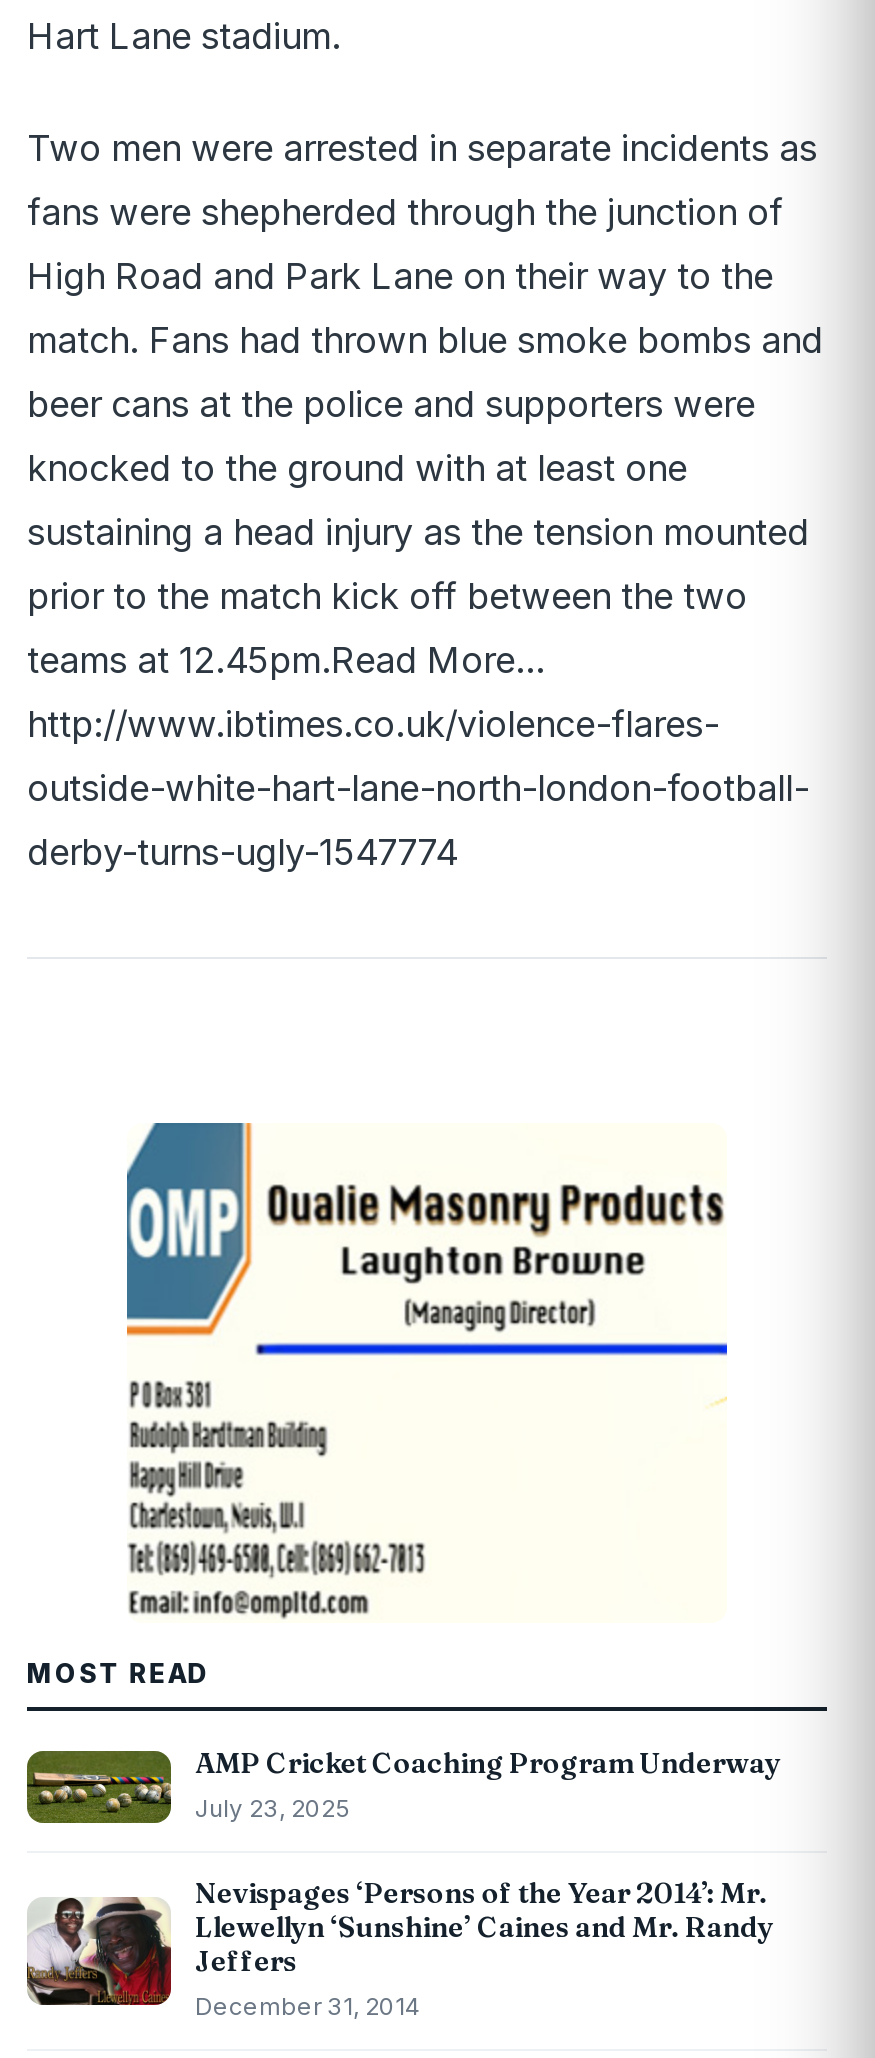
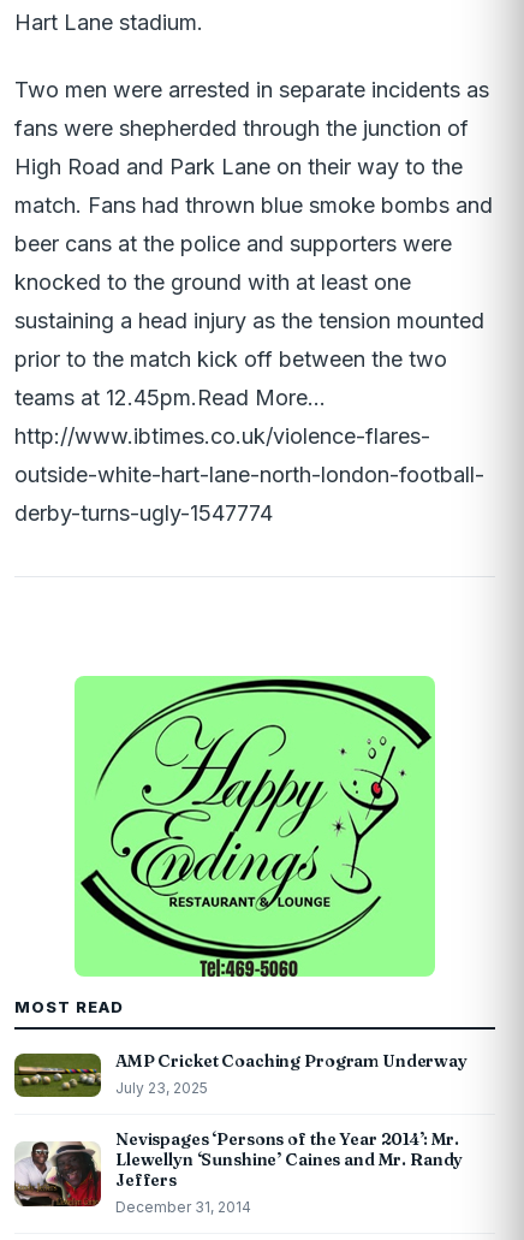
[125,1121,729,1623] [image] -> [73,675,436,978] [image]

